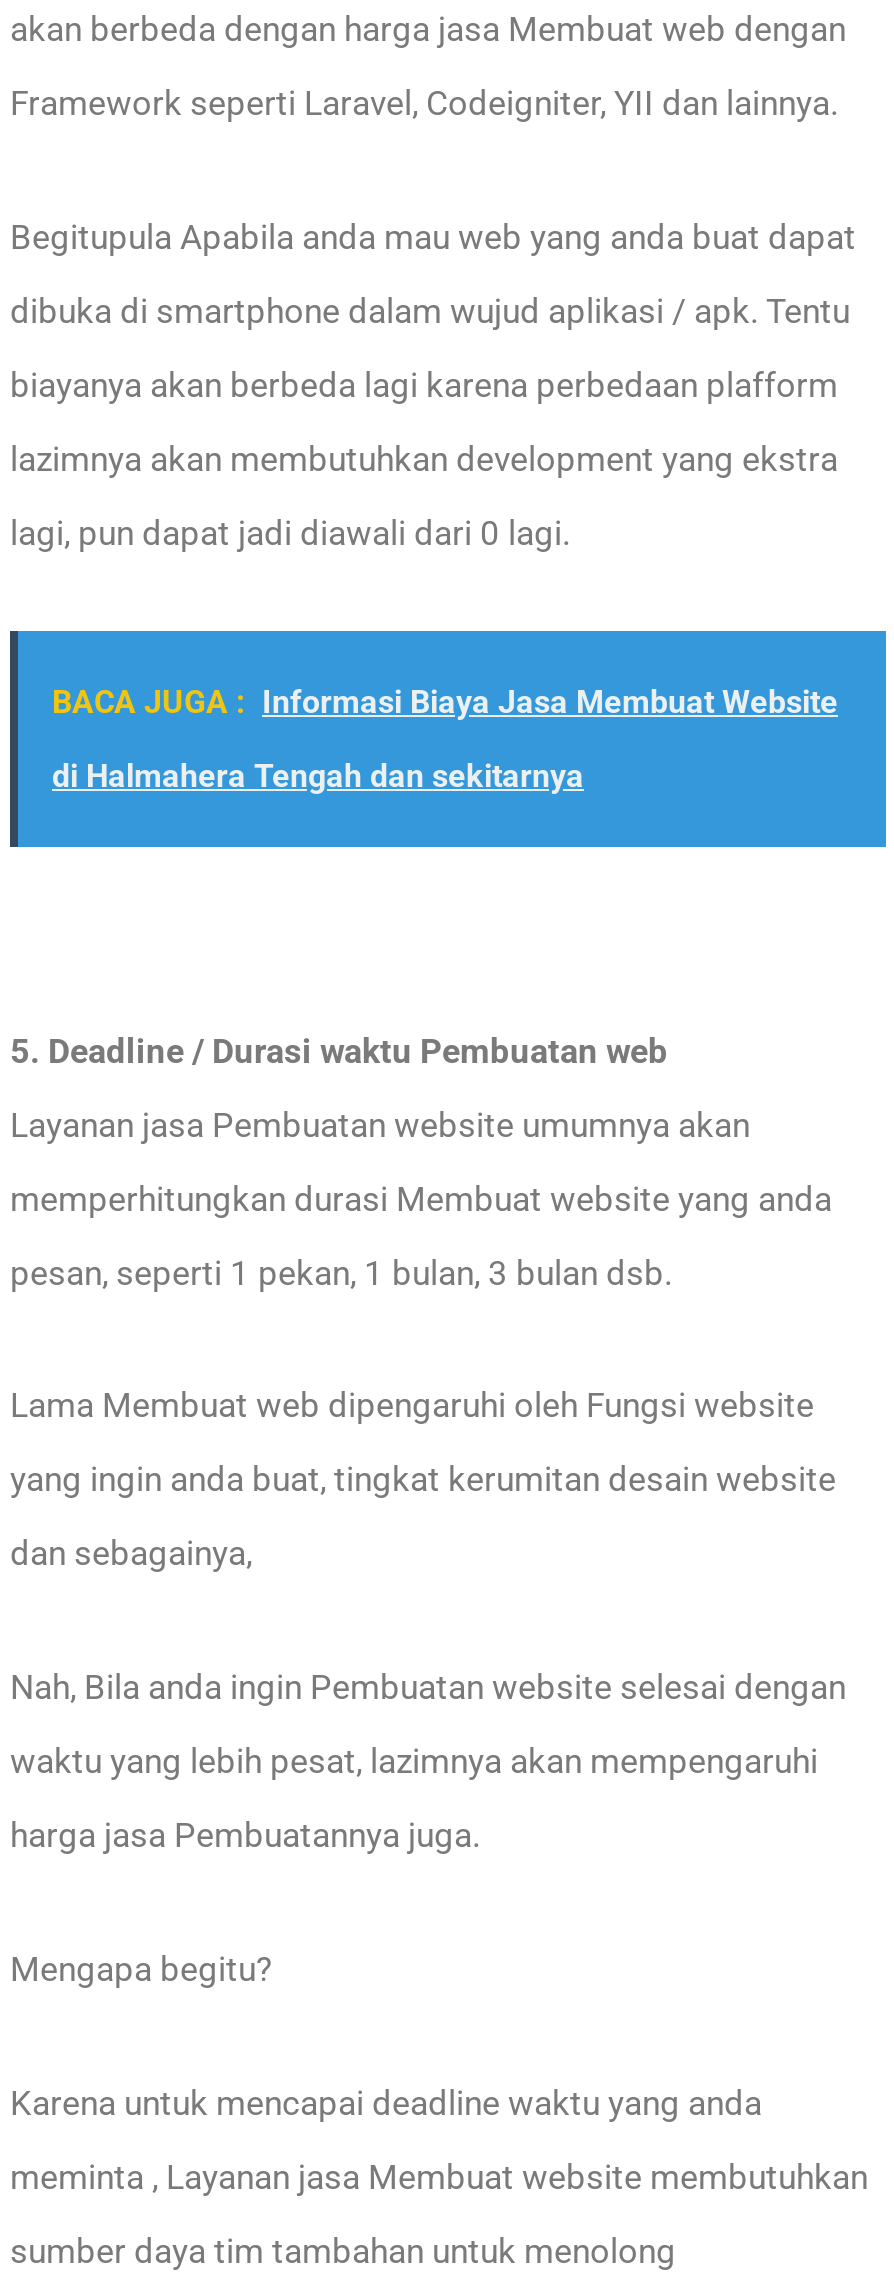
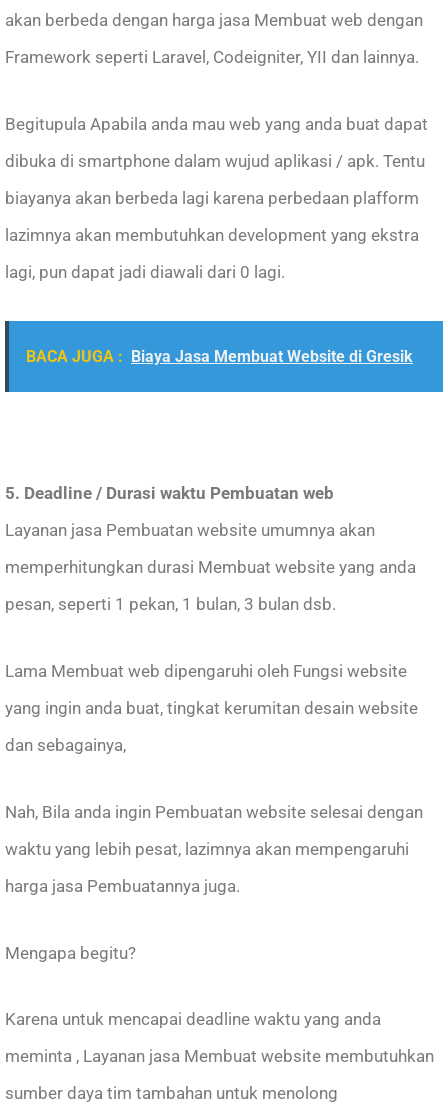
[52,682,838,794] BACA JUGA : Informasi Biaya Jasa Membuat Website | di Halmahera Tengah dan sekitarnya -> [26,347,413,366] BACA JUGA : Biaya Jasa Membuat Website di Gresik

